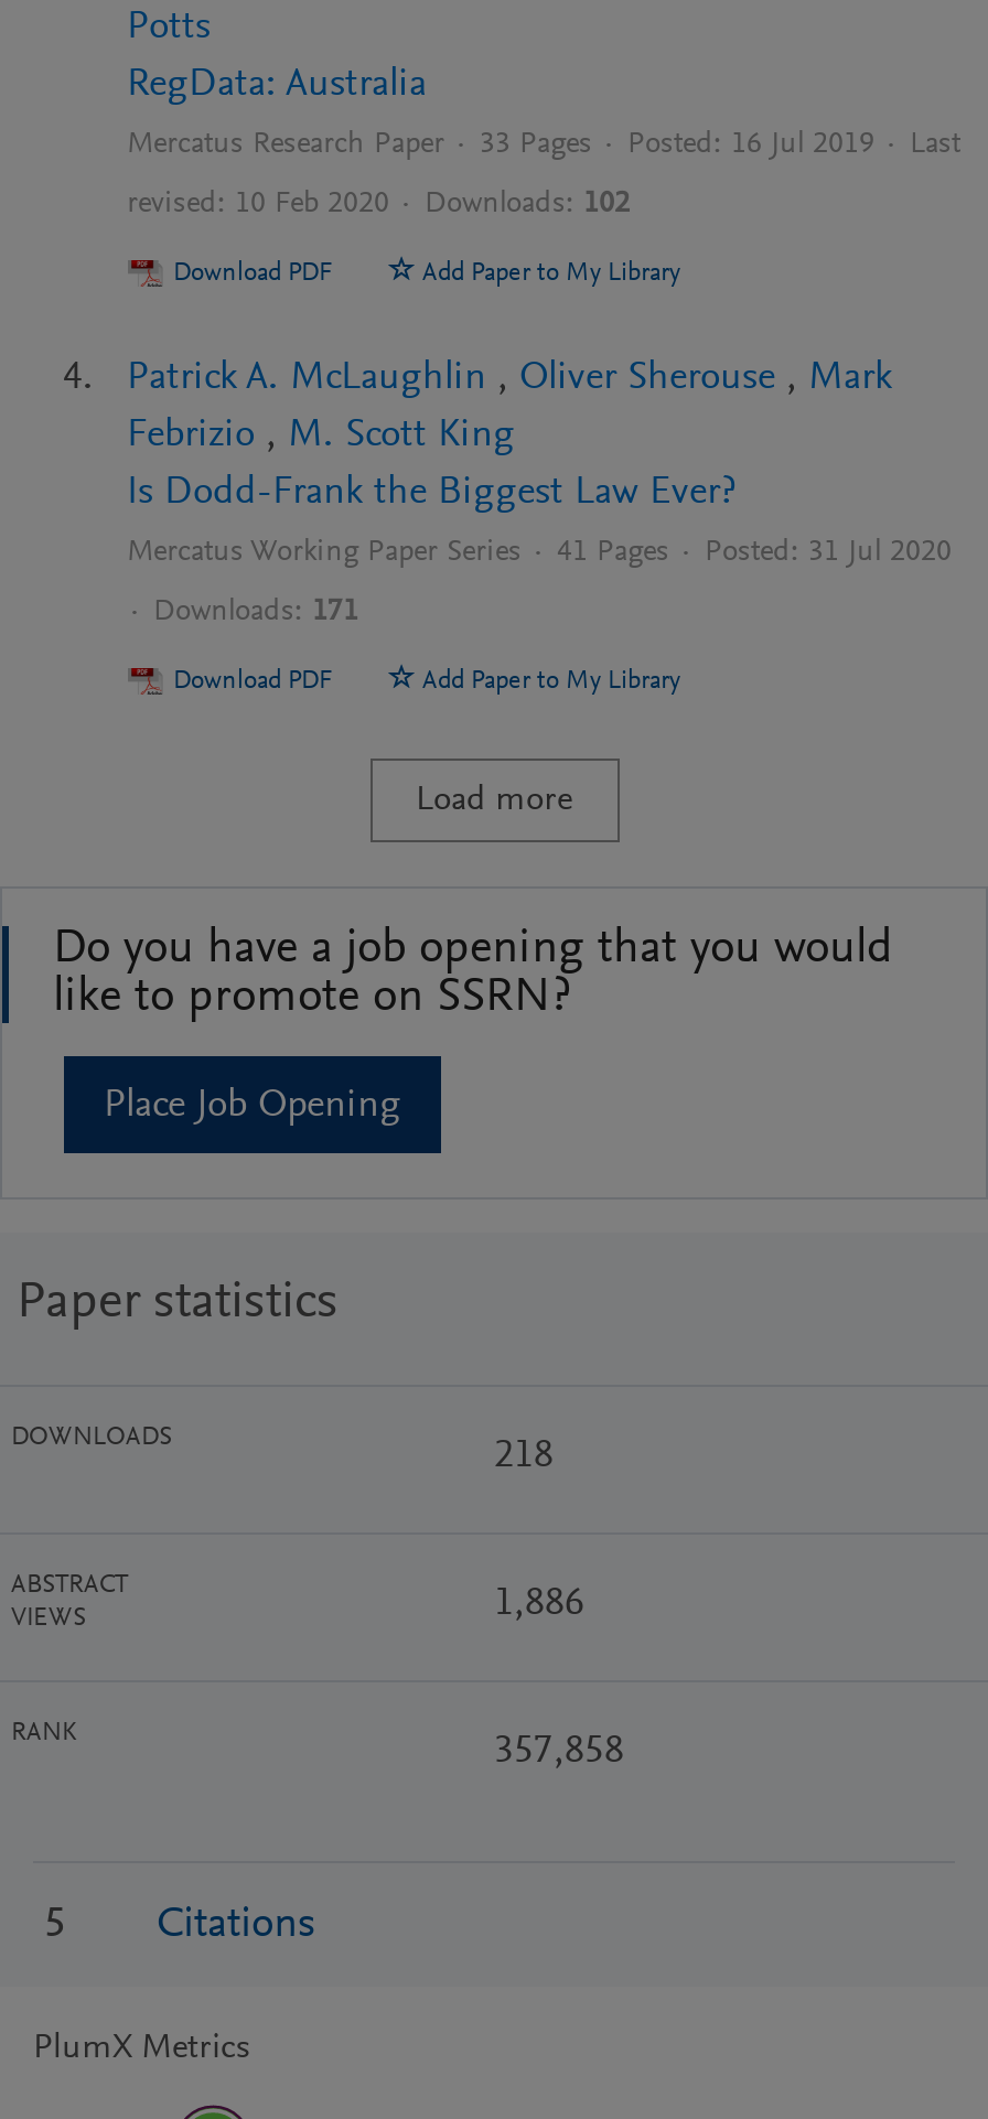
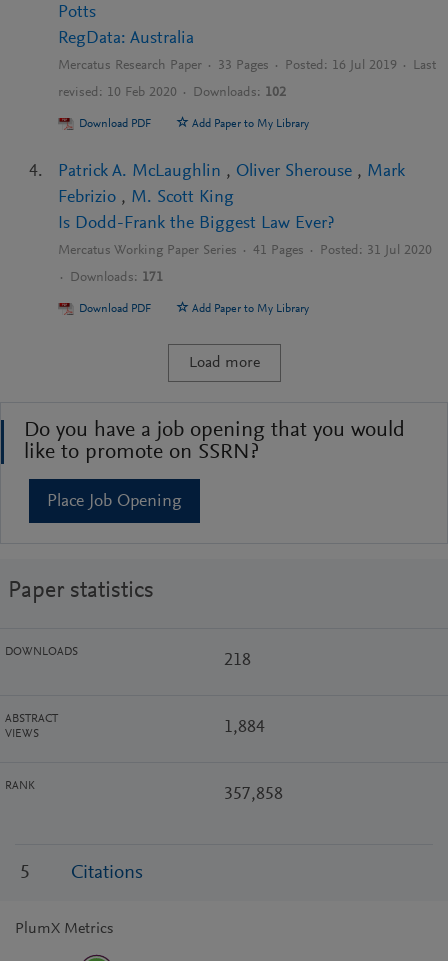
[494,1585,584,1625] 1,886 -> [224,719,265,737] 1,884

